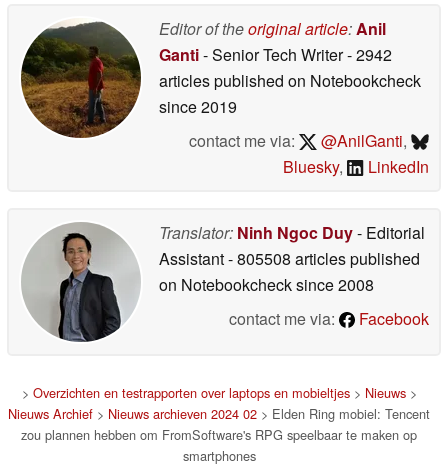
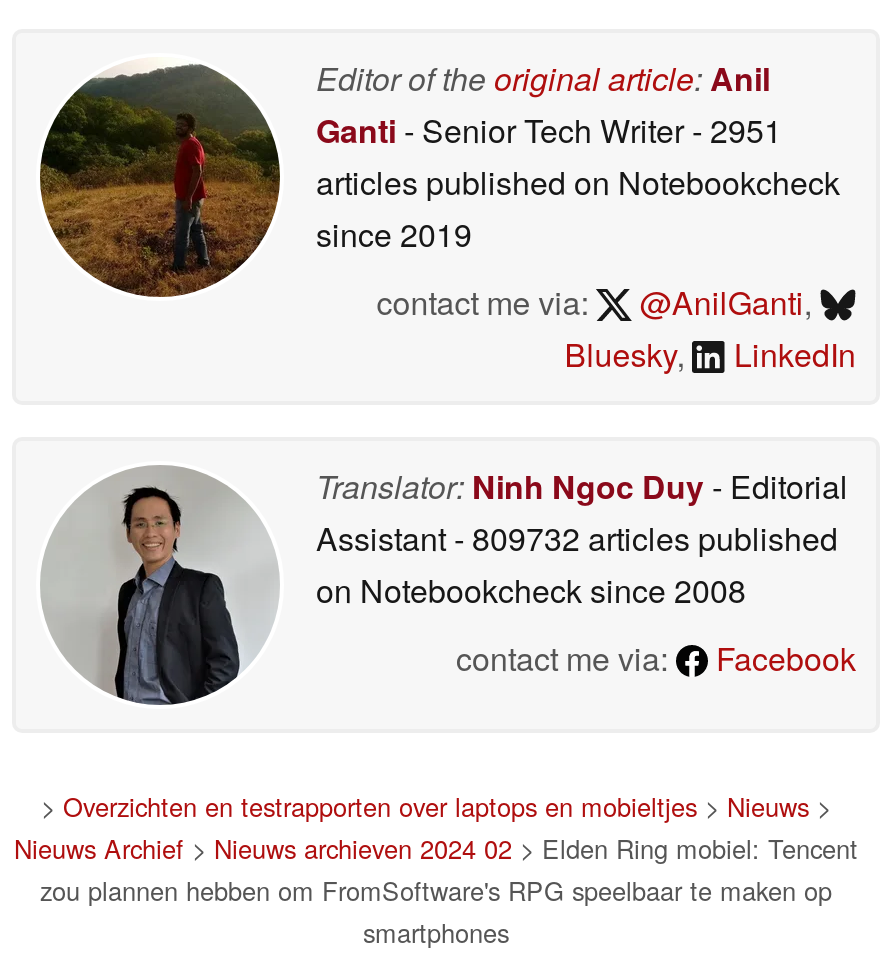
[159,42,392,65] Ganti - Senior Tech Writer - 2942 -> [316,106,782,152] Ganti - Senior Tech Writer - 2951
[159,246,420,269] Assistant - 805508 articles published -> [316,514,838,560] Assistant - 809732 articles published

